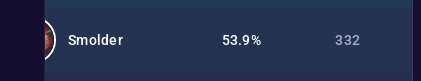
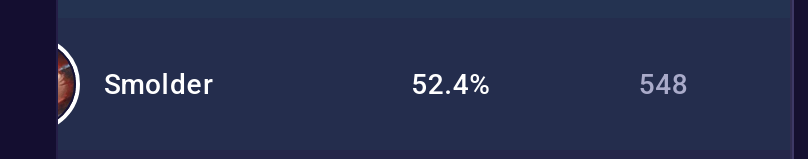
[222,32,261,48] 53.9% -> [411,68,490,100] 52.4%
[335,32,360,48] 332 -> [639,68,688,100] 548

